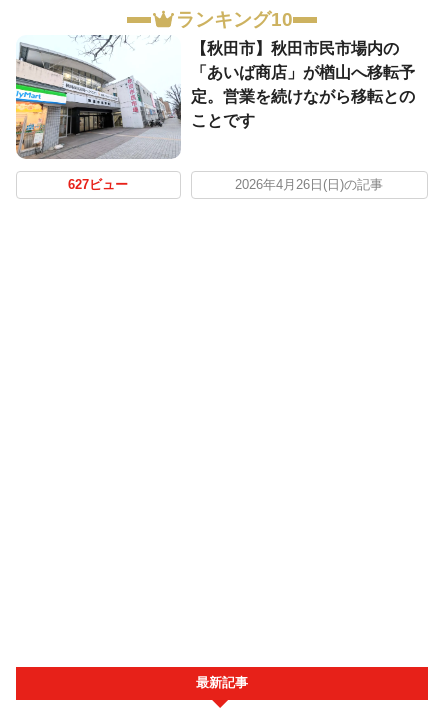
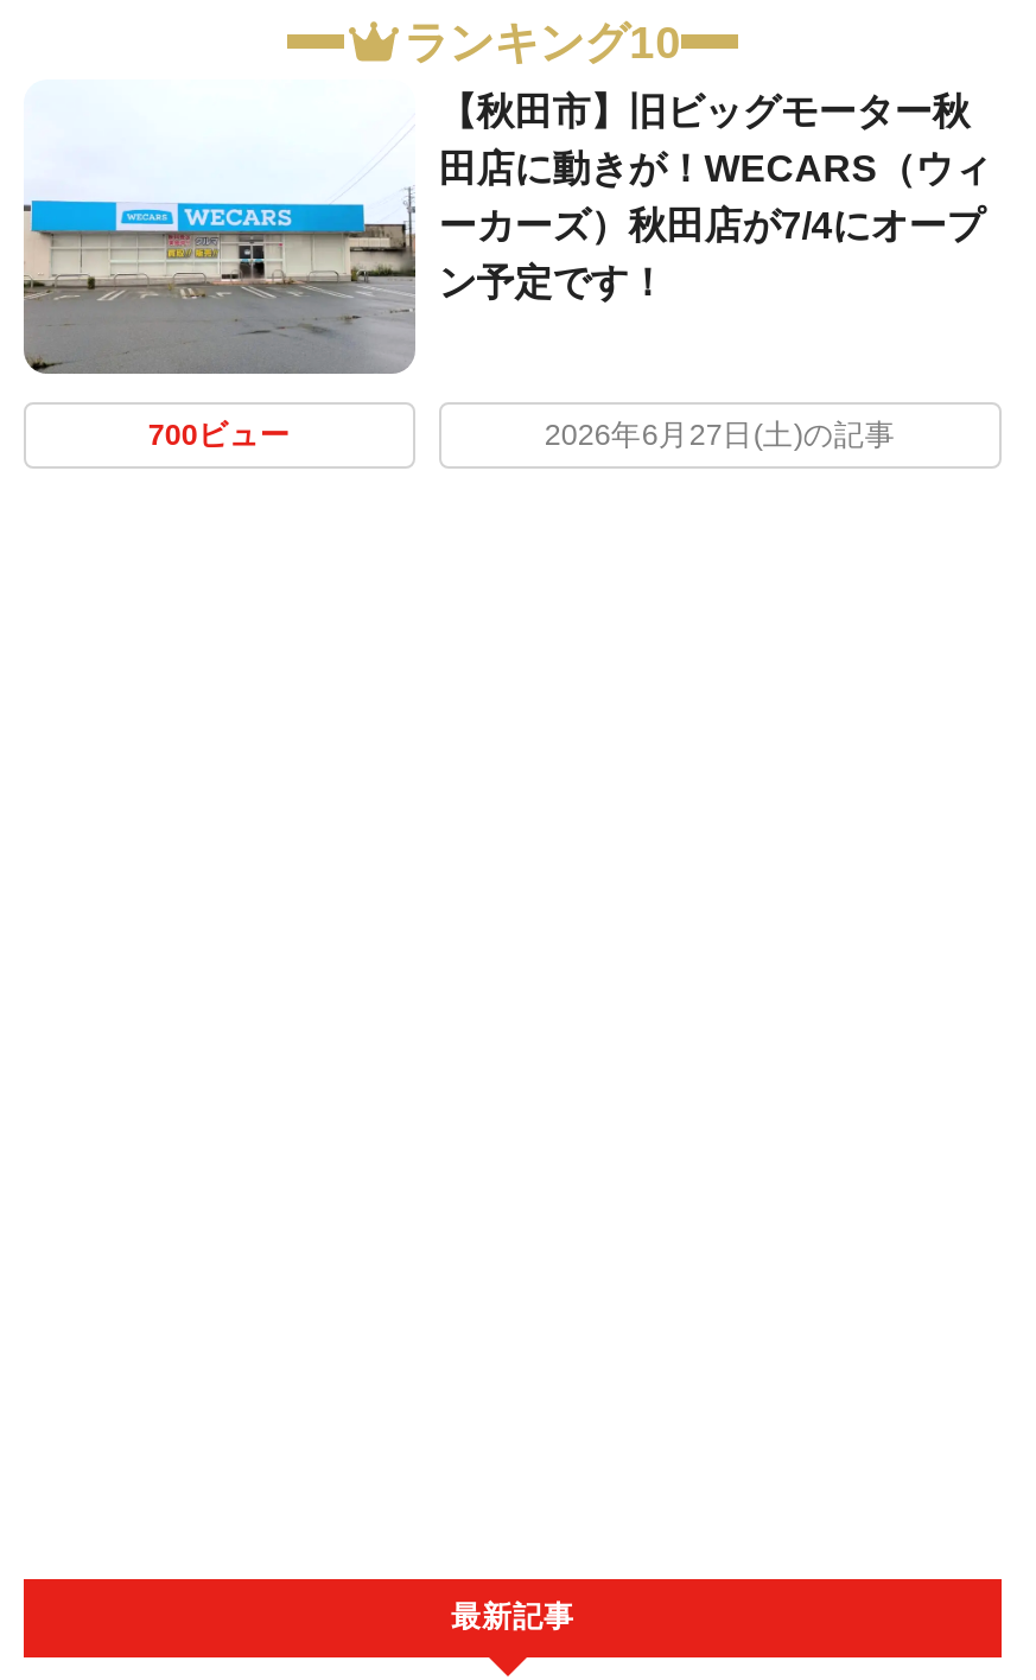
[15,34,415,159] [image] | 【秋田市】秋田市民市場内の | 「あいば商店」が楢山へ移転予 | 定。営業を続けながら移転との | ことです -> [21,78,992,375] [image] | 【秋田市】旧ビッグモーター秋 | 田店に動きが！WECARS（ウィ | ーカーズ）秋田店が7/4にオープ | ン予定です！
[68,178,383,192] 627ビュー | 2026年4月26日(日)の記事 -> [148,418,896,451] 700ビュー | 2026年6月27日(土)の記事

